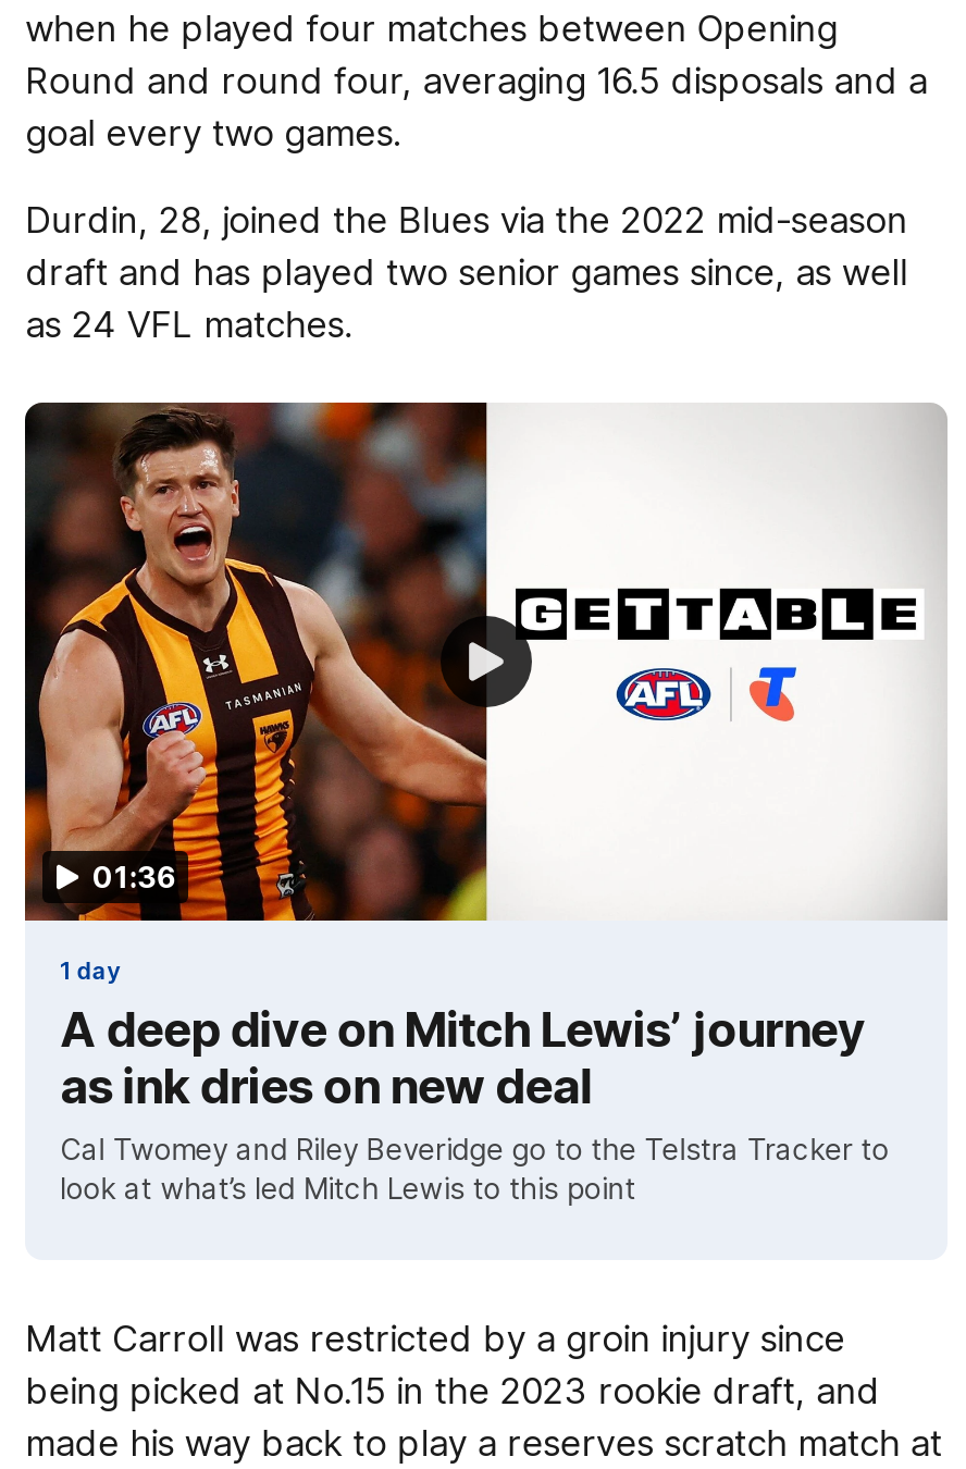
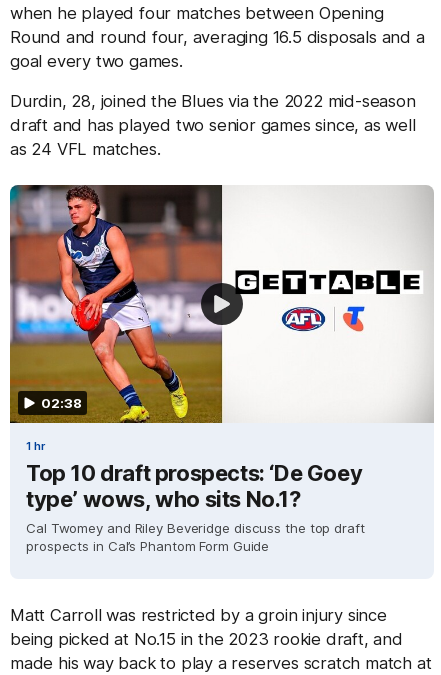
[23,400,488,923] [image] | 01:36 -> [9,184,223,424] [image] | 02:38
[60,955,889,1206] 1 day | A deep dive on Mitch Lewis’ journey | as ink dries on new deal | Cal Twomey and Riley Beveridge go to the Telstra Tracker to | look at what’s led Mitch Lewis to this point -> [26,439,365,554] 1 hr | Top 10 draft prospects: ‘De Goey | type’ wows, who sits No.1? | Cal Twomey and Riley Beveridge discuss the top draft | prospects in Cal’s Phantom Form Guide

